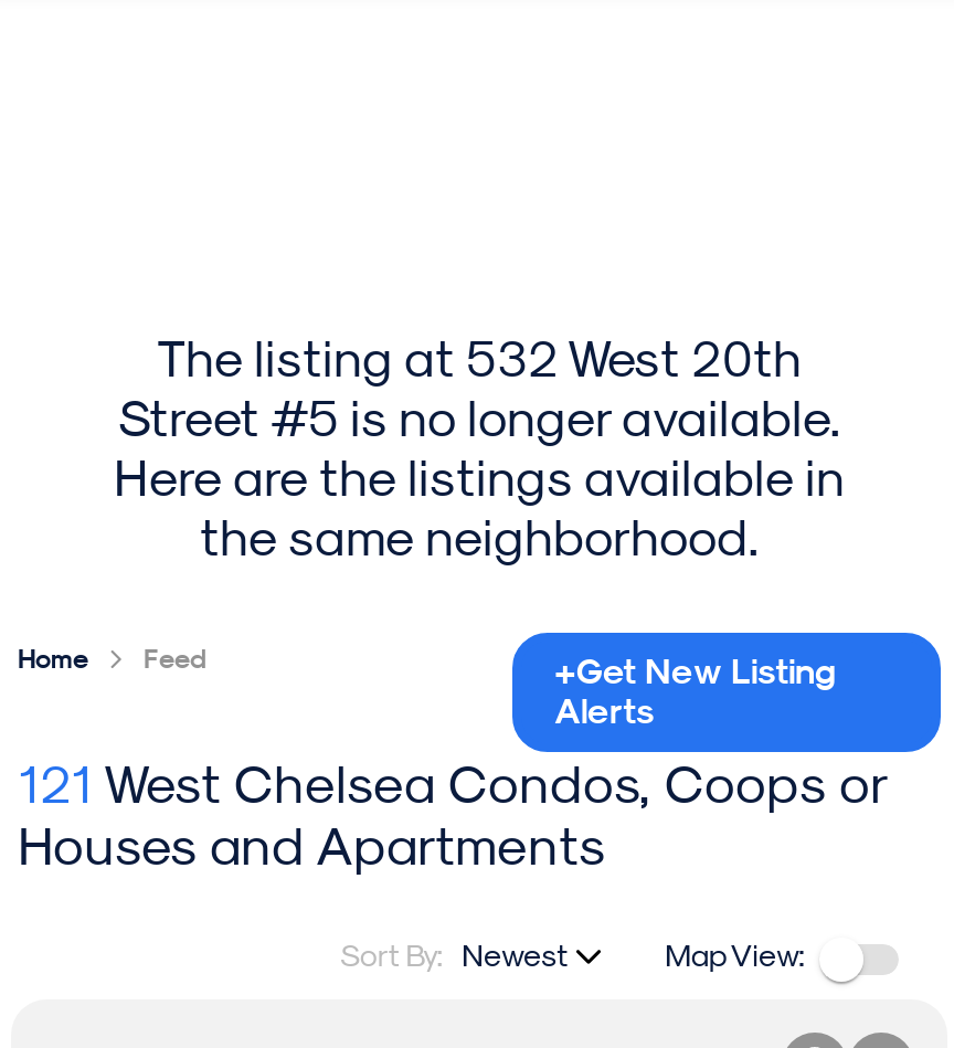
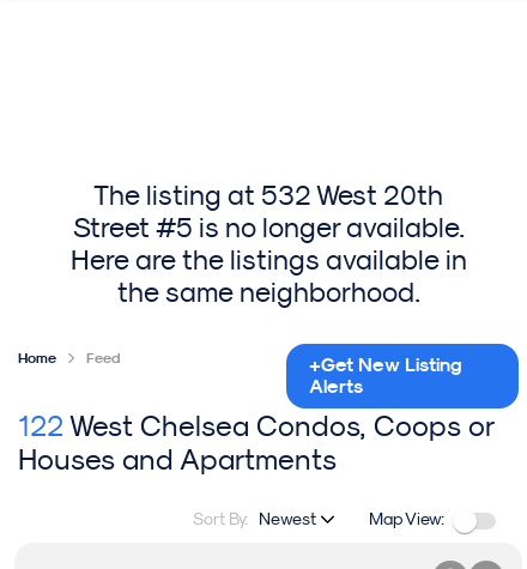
[18,752,886,814] 121 West Chelsea Condos, Coops or -> [18,408,493,442] 122 West Chelsea Condos, Coops or

